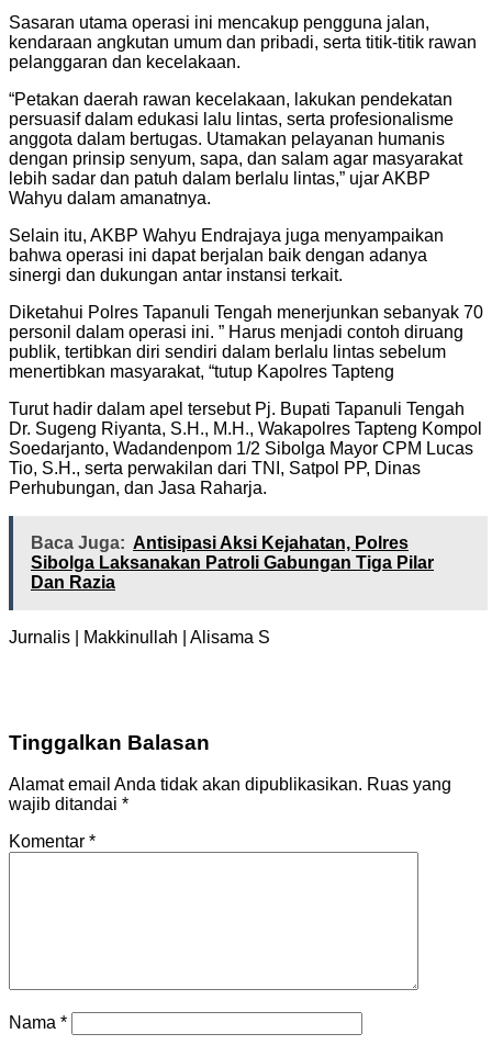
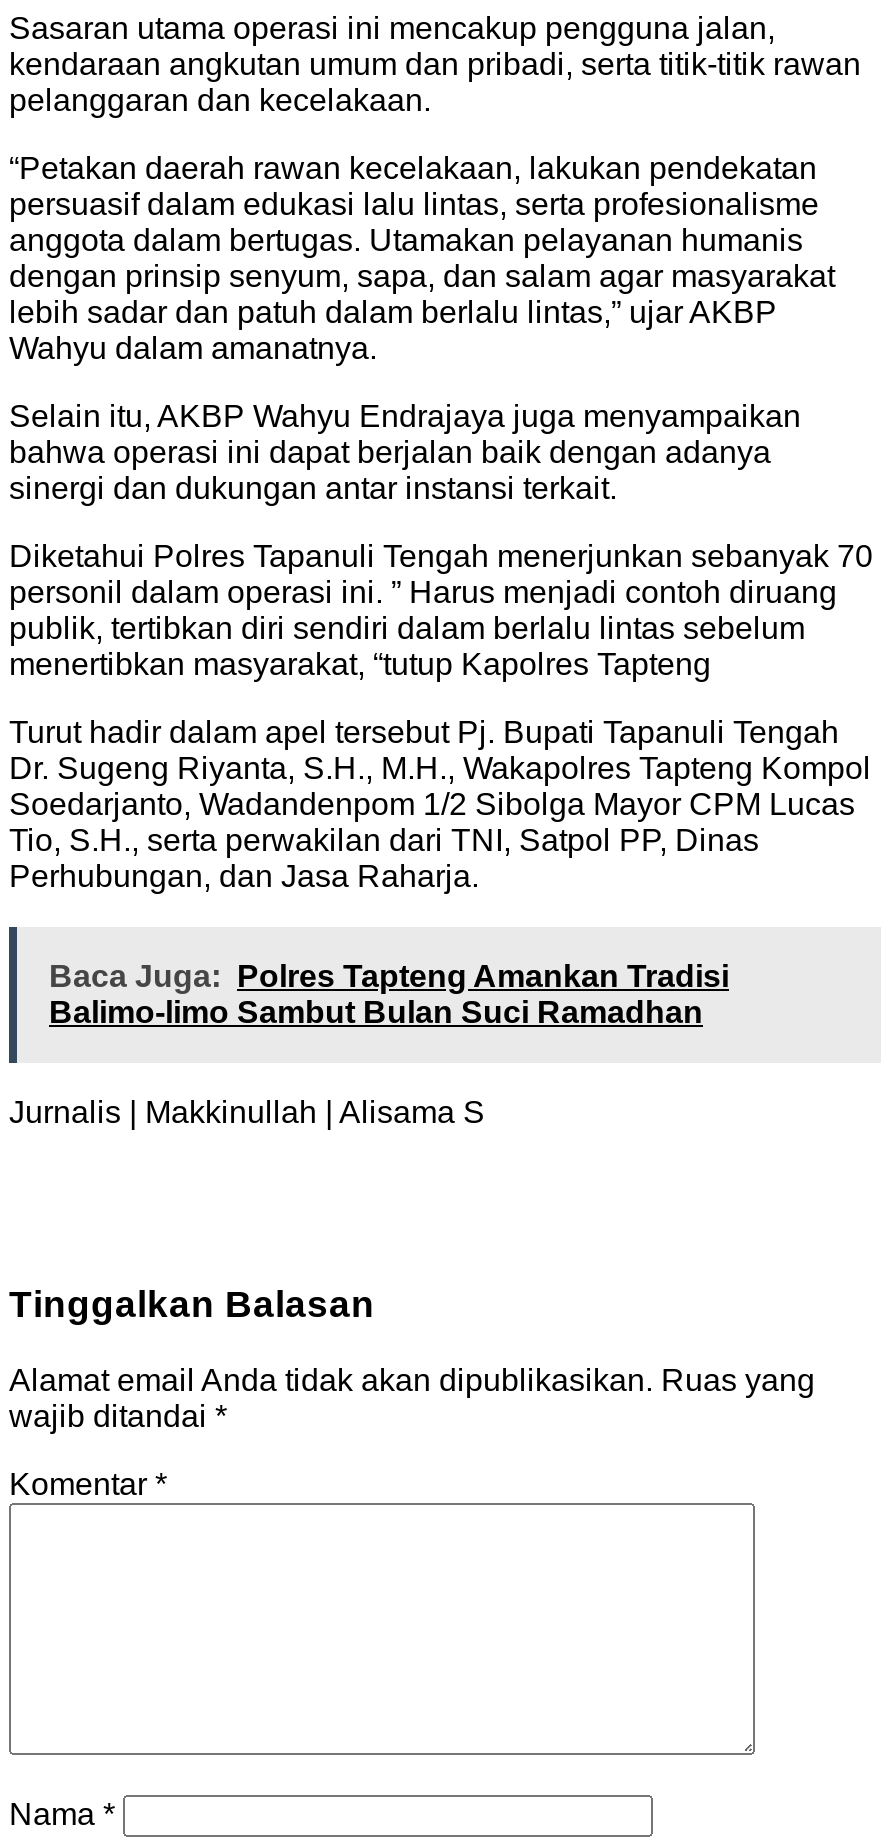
[31,533,434,592] Baca Juga: Antisipasi Aksi Kejahatan, Polres | Sibolga Laksanakan Patroli Gabungan Tiga Pilar | Dan Razia -> [49,959,729,1029] Baca Juga: Polres Tapteng Amankan Tradisi | Balimo-limo Sambut Bulan Suci Ramadhan

